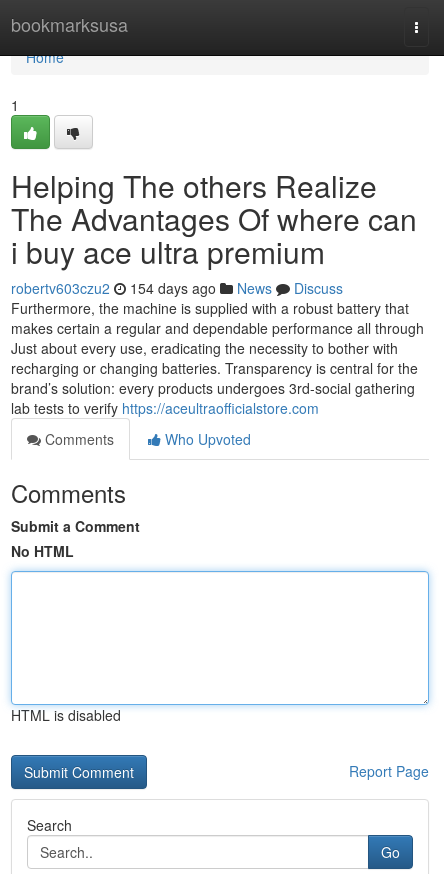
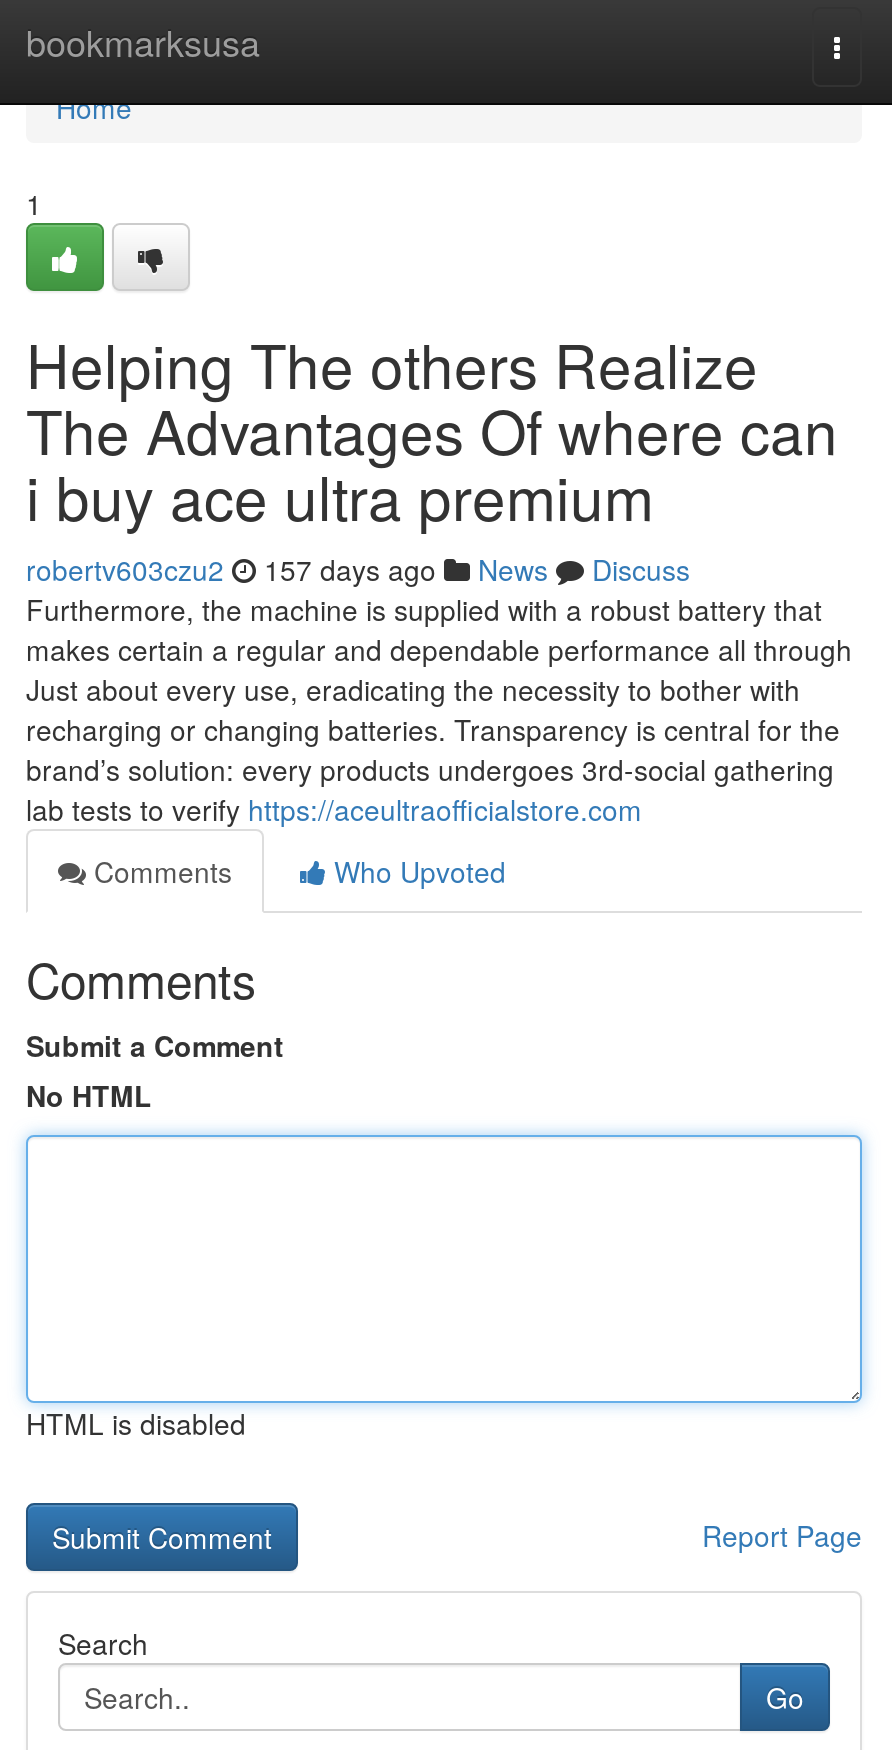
[11,278,343,298] robertv603czu2 154 days ago News Discuss -> [26,549,690,589] robertv603czu2 157 days ago News Discuss

